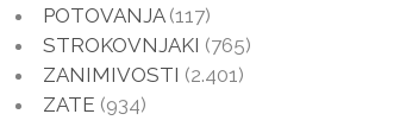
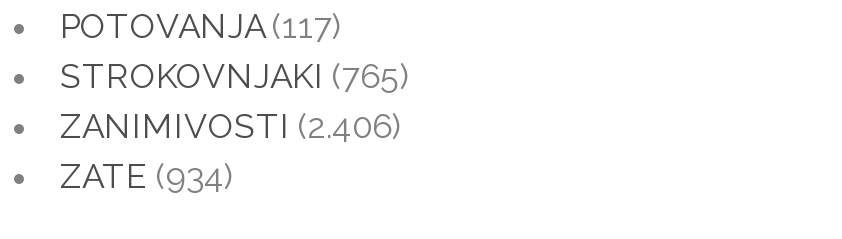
[43,63,244,86] ZANIMIVOSTI (2.401) -> [60,106,402,146] ZANIMIVOSTI (2.406)

